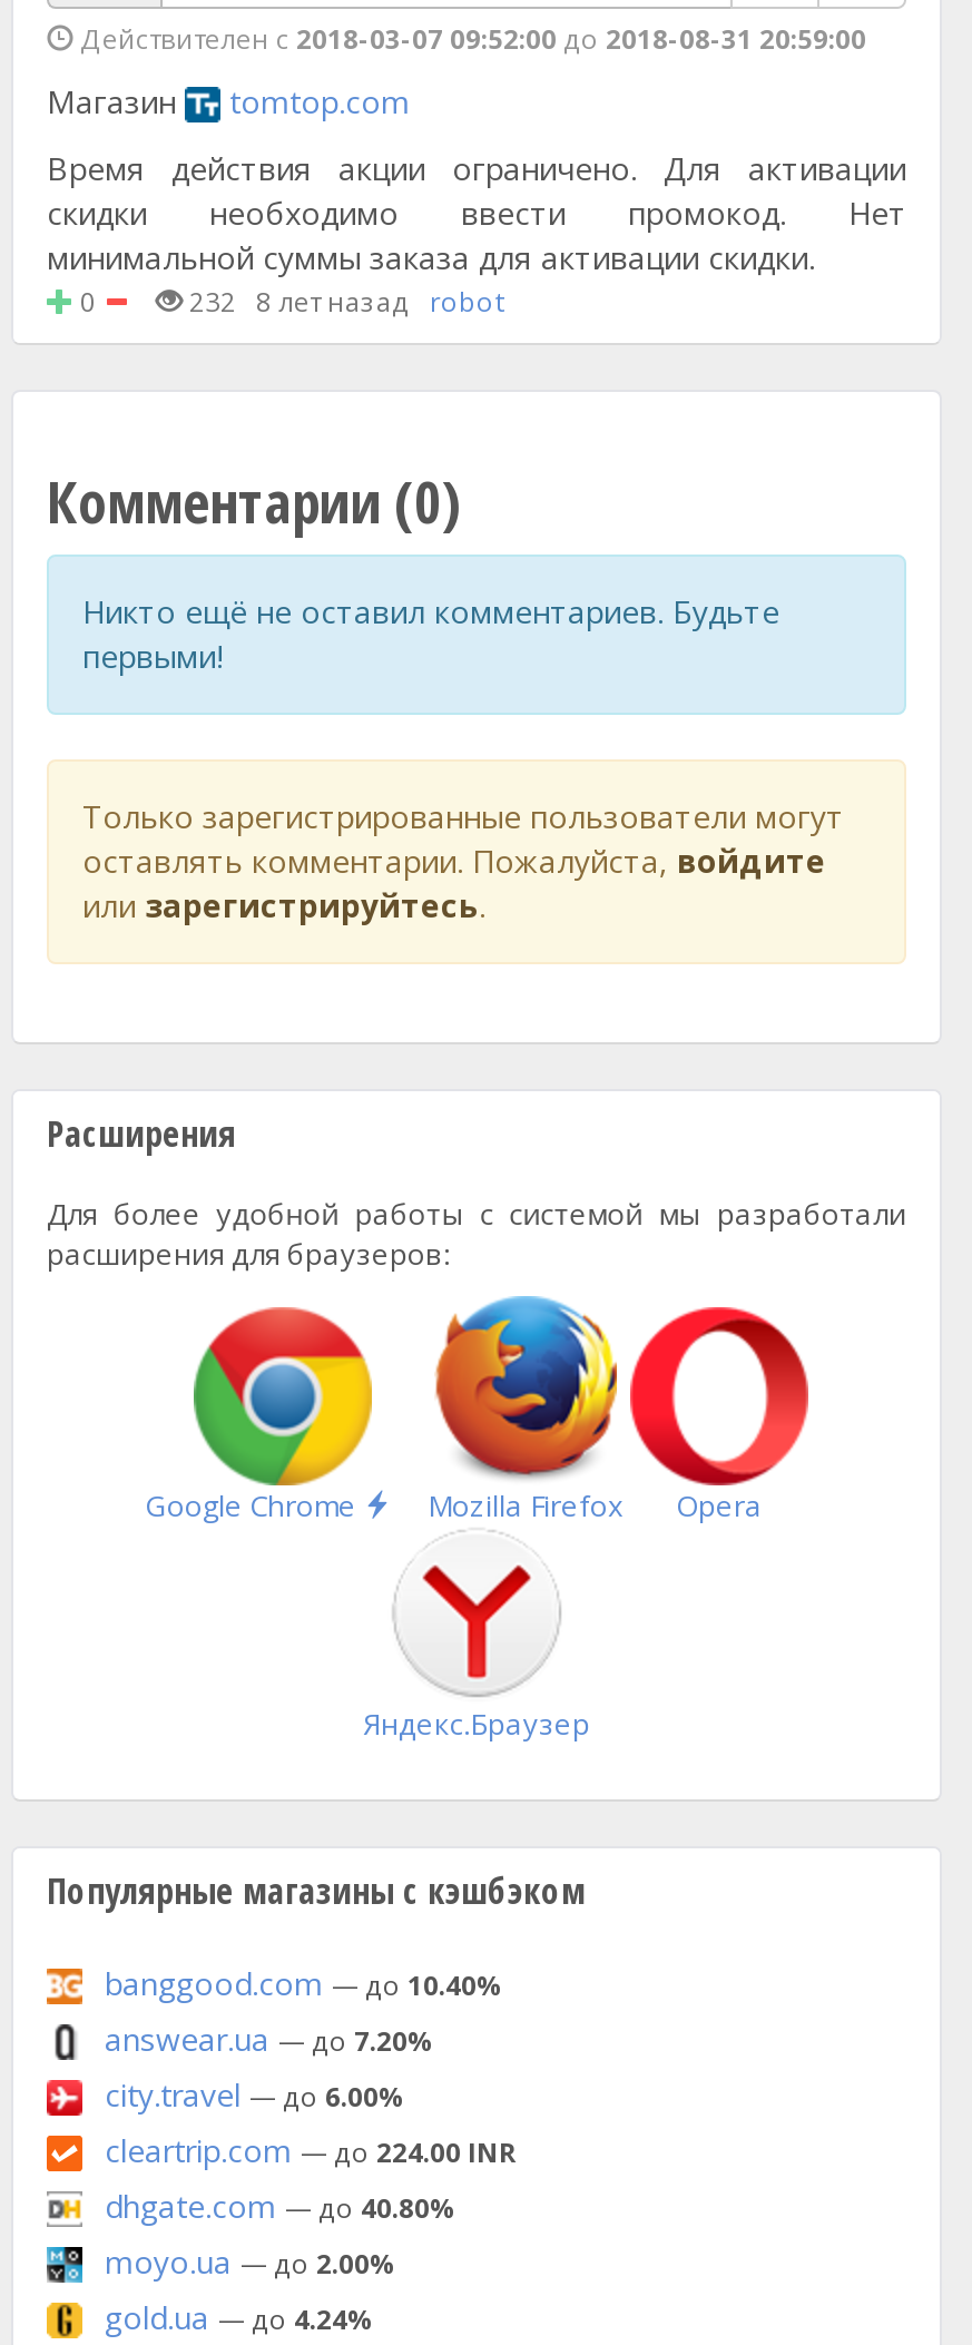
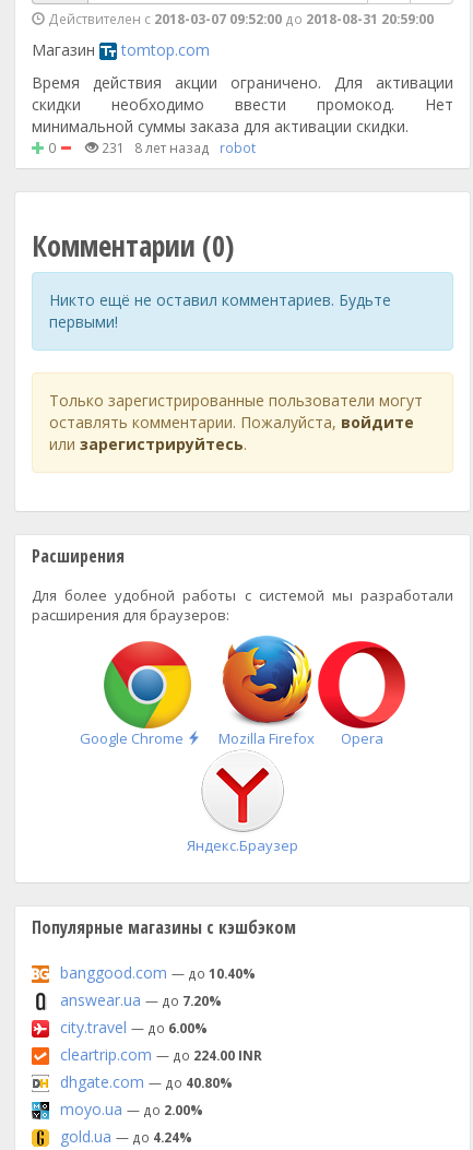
[183,283,503,318] 232 8 лет назад robot -> [98,139,256,156] 231 8 лет назад robot

